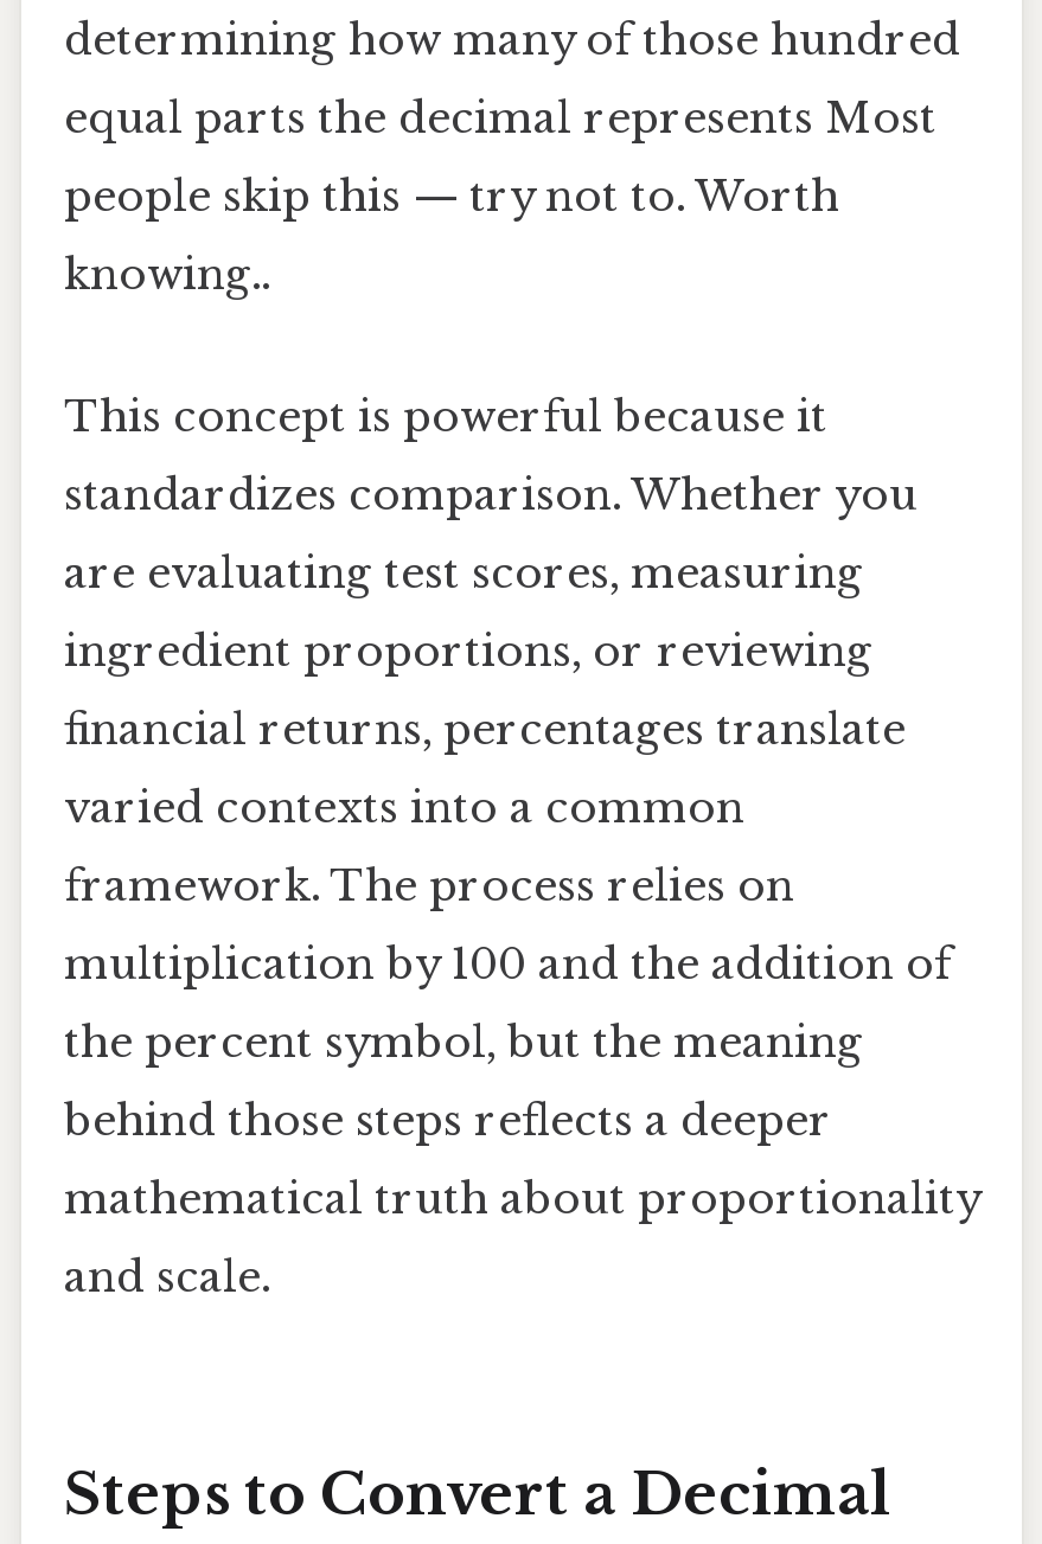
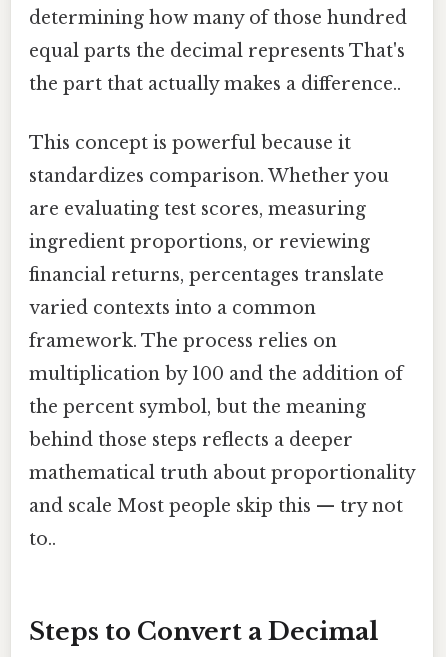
[64,93,936,301] equal parts the decimal represents Most | people skip this — try not to. Worth | knowing.. -> [29,40,405,95] equal parts the decimal represents That's | the part that actually makes a difference..
moved [64,390,979,1224] -> [29,132,415,484]: This concept is powerful because it | standardizes comparison. Whether you | are evaluating test scores, measuring | ... | behind those steps reflects a deeper | mathematical truth about proportionality
[64,1250,270,1302] and scale. -> [29,495,403,550] and scale Most people skip this — try not | to..

